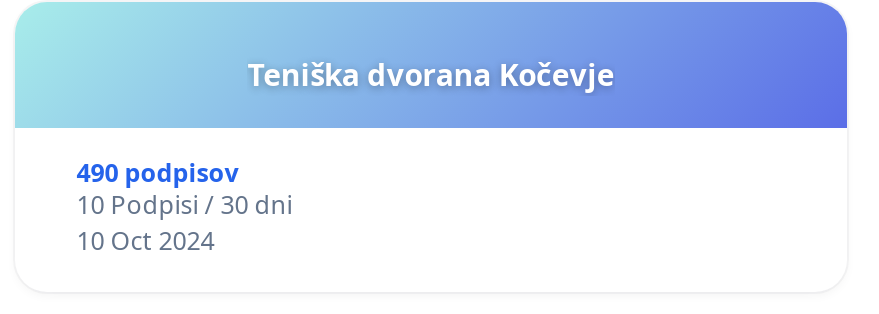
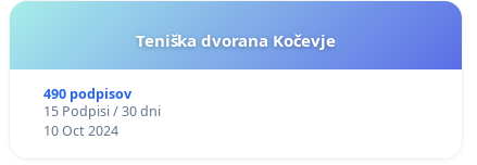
[77,188,293,222] 10 Podpisi / 30 dni -> [43,102,161,121] 15 Podpisi / 30 dni

